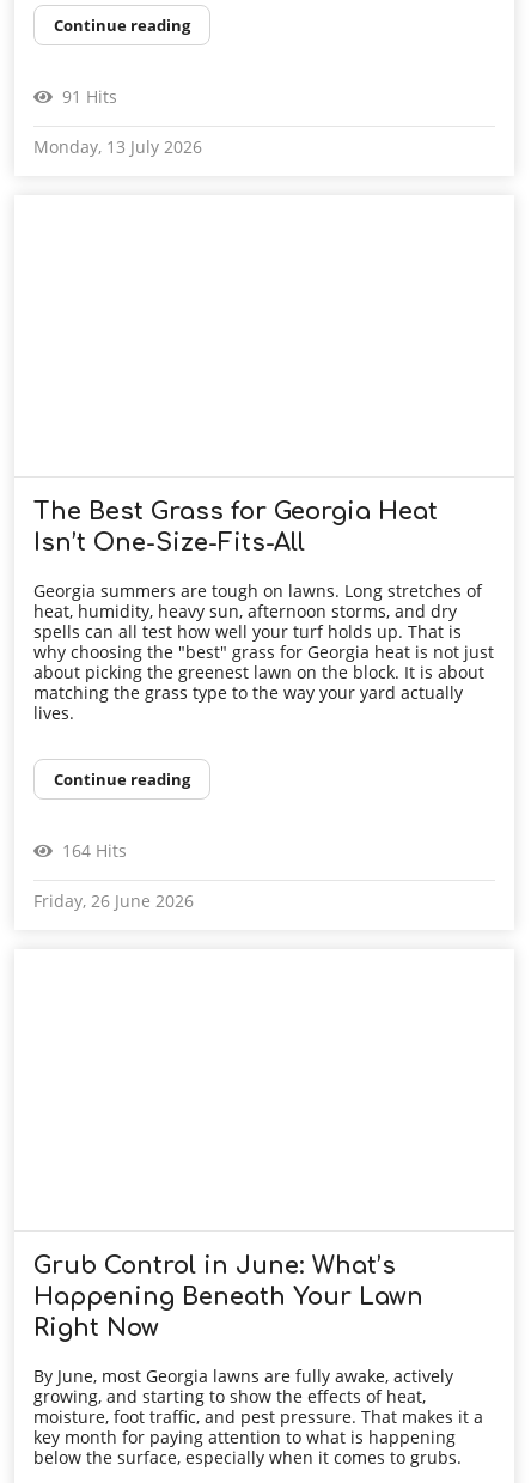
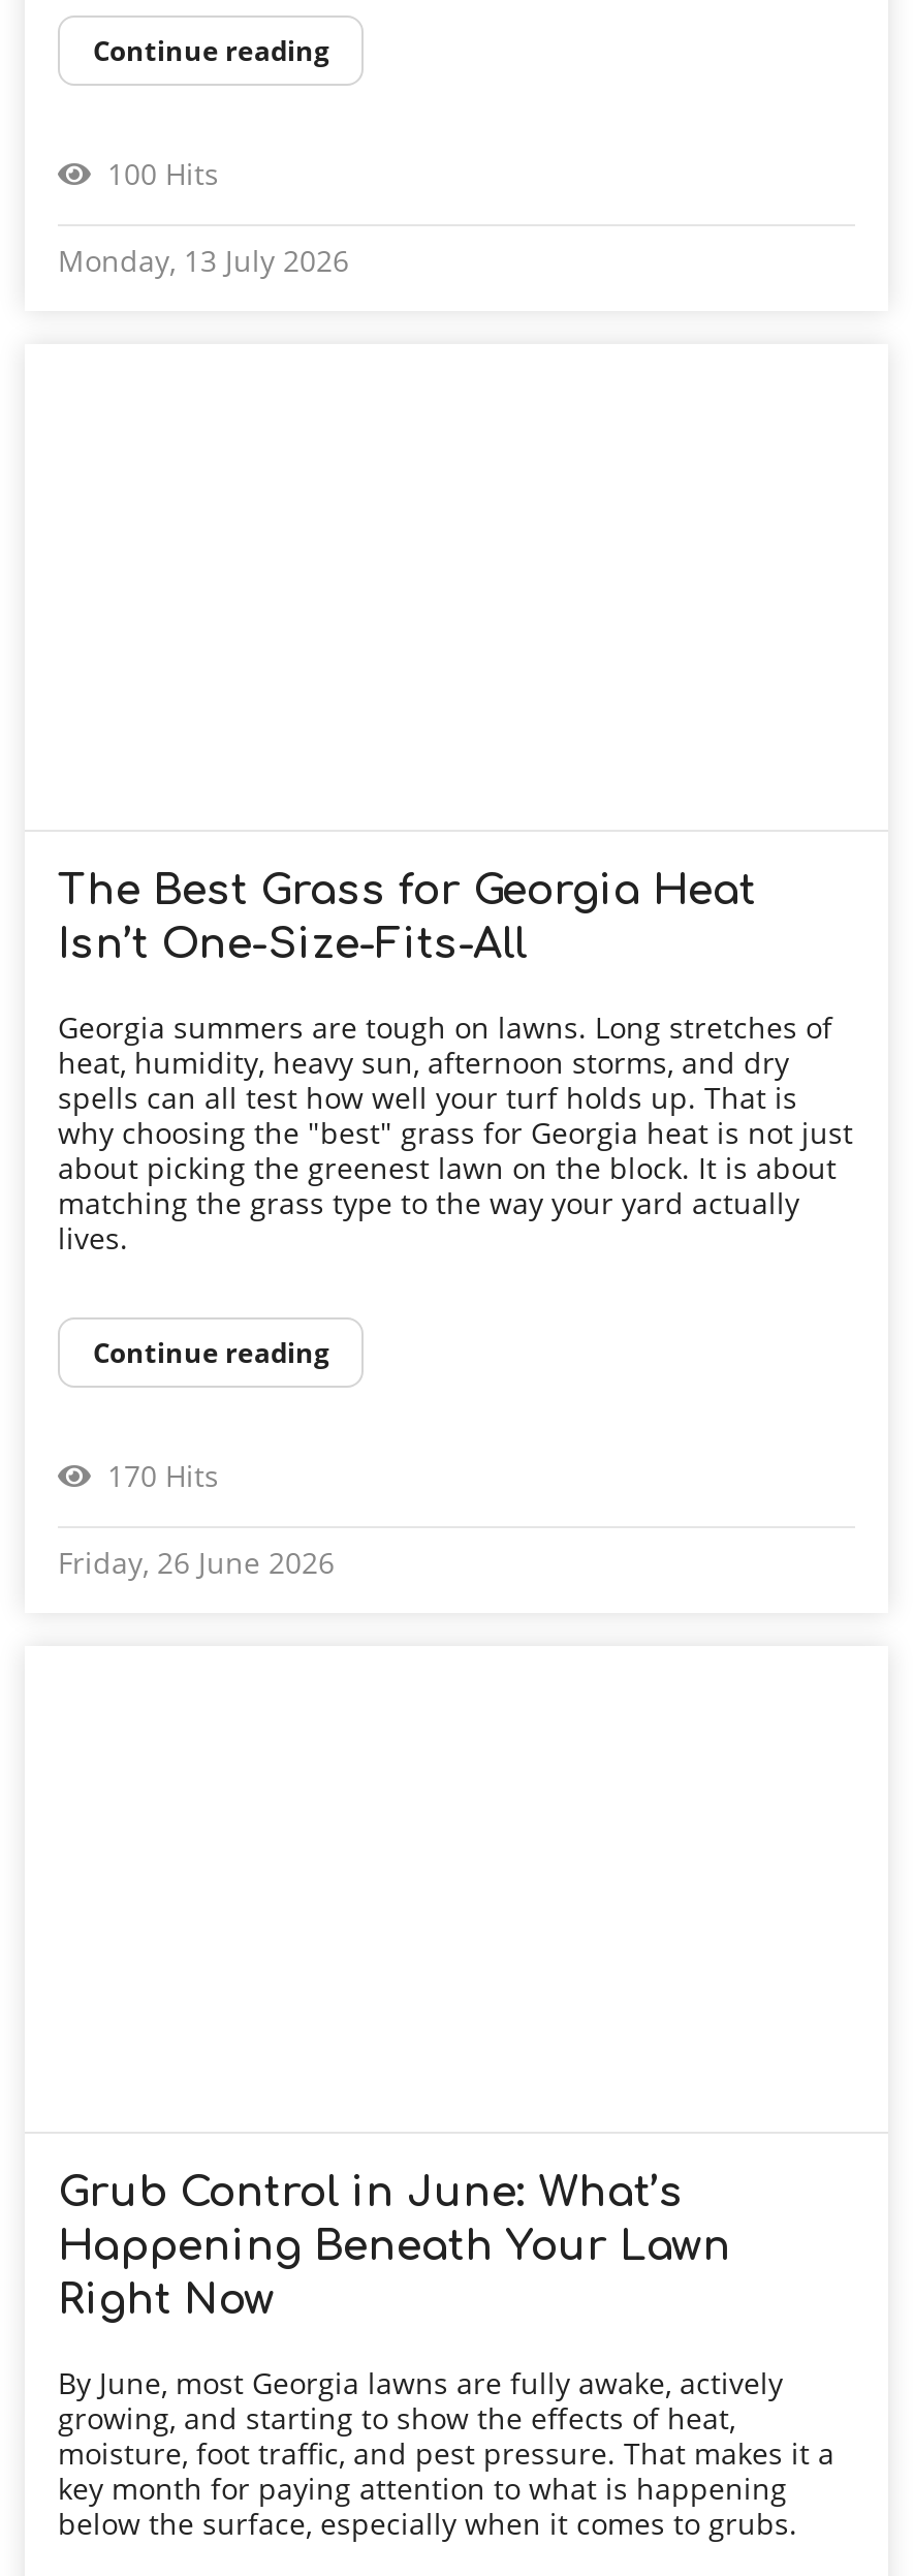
[53,85,117,108] 91 Hits -> [91,154,219,193] 100 Hits
[53,839,127,862] 164 Hits -> [91,1455,219,1495] 170 Hits

